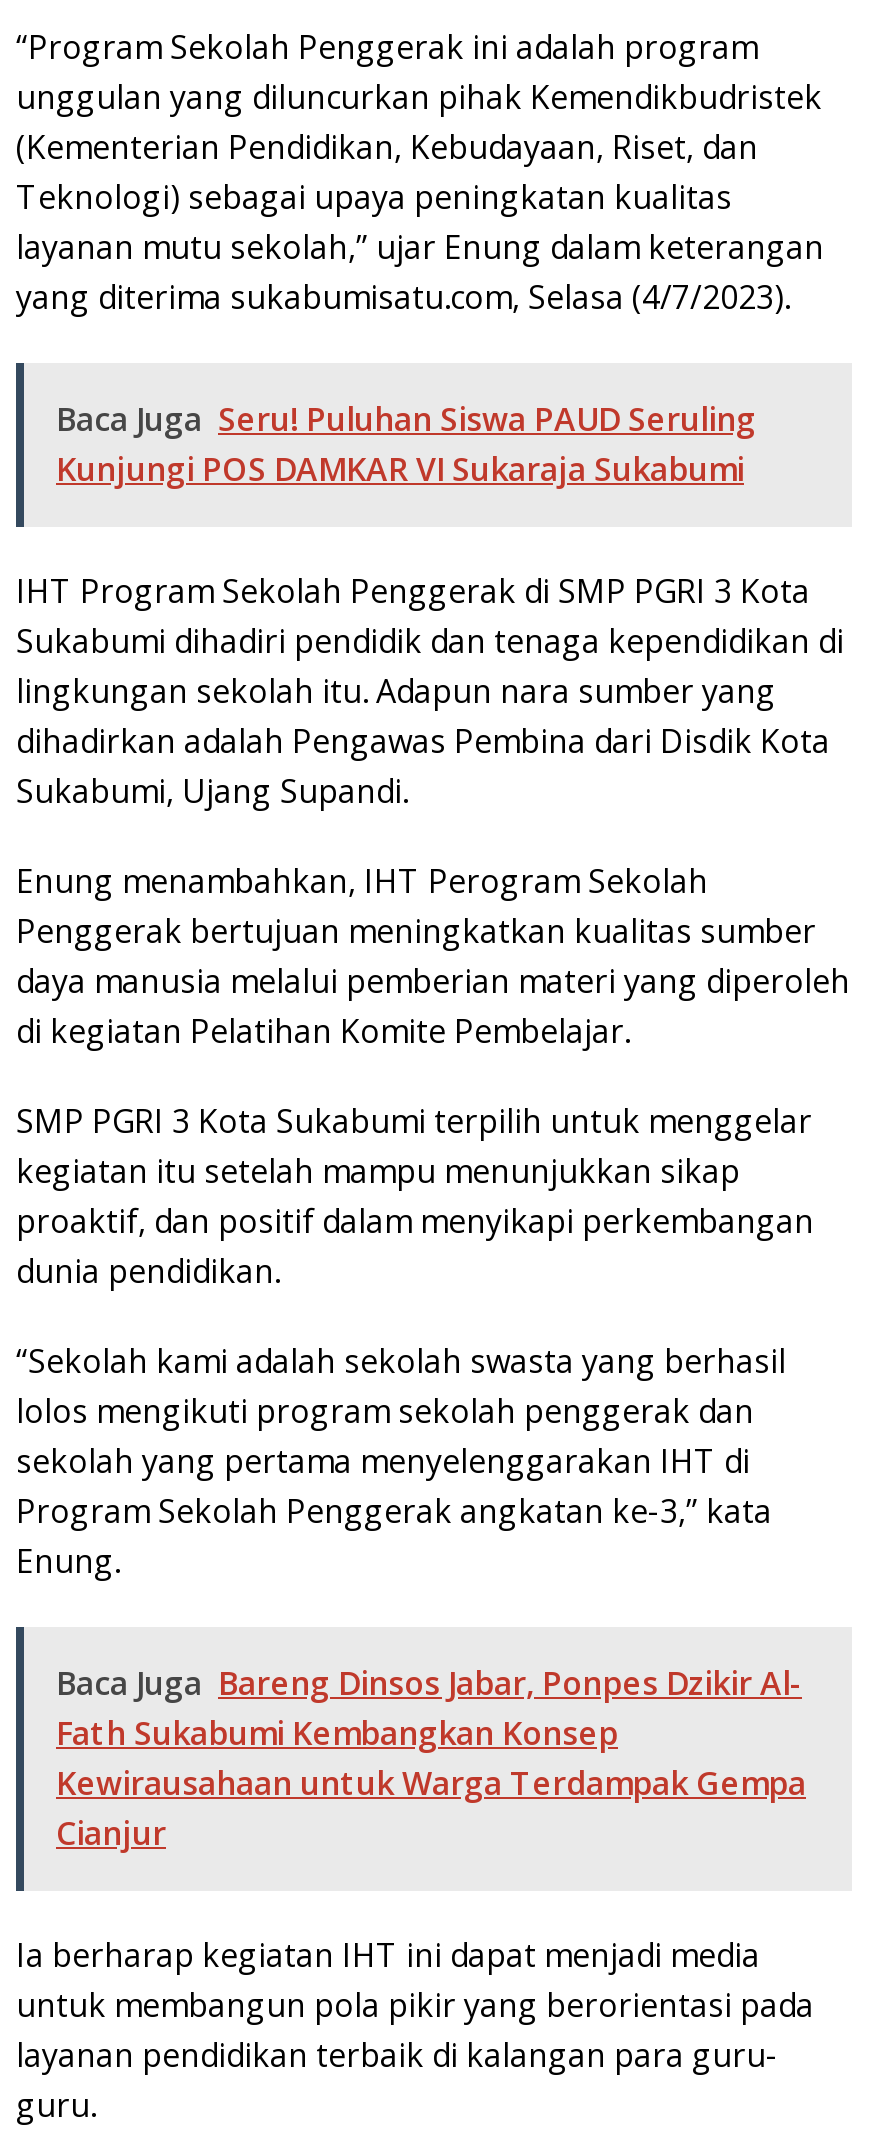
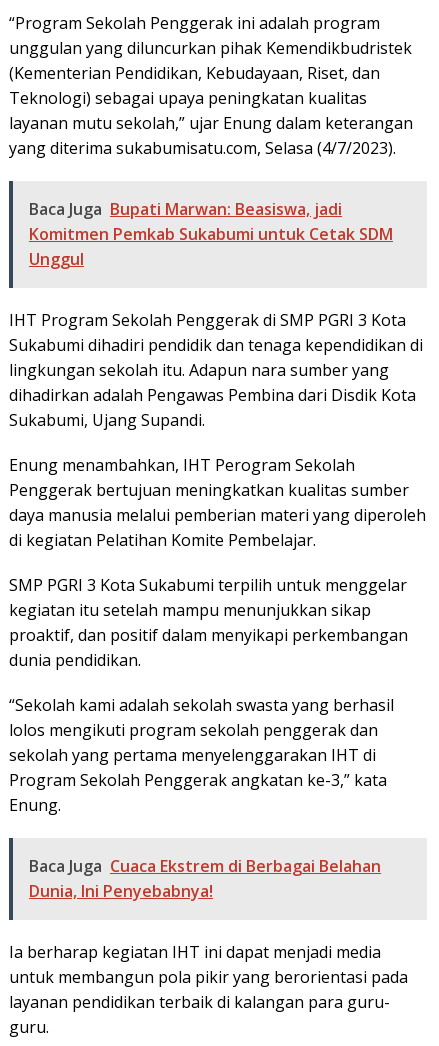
[56,396,756,490] Baca Juga Seru! Puluhan Siswa PAUD Seruling | Kunjungi POS DAMKAR VI Sukaraja Sukabumi -> [29,198,393,270] Baca Juga Bupati Marwan: Beasiswa, jadi | Komitmen Pemkab Sukabumi untuk Cetak SDM | Unggul
moved [16,568,850,1582] -> [9,309,426,816]: IHT Program Sekolah Penggerak di SMP PGRI 3 Kota | Sukabumi dihadiri pendidik dan tenaga kependidikan di | lingkungan sekolah itu. Adapun nara sumber yang | ... | Program Sekolah Penggerak angkatan ke-3,” kata | Enung.
[56,1660,806,1854] Baca Juga Bareng Dinsos Jabar, Ponpes Dzikir Al- | Fath Sukabumi Kembangkan Konsep | Kewirausahaan untuk Warga Terdampak Gempa | Cianjur -> [29,855,381,902] Baca Juga Cuaca Ekstrem di Berbagai Belahan | Dunia, Ini Penyebabnya!

